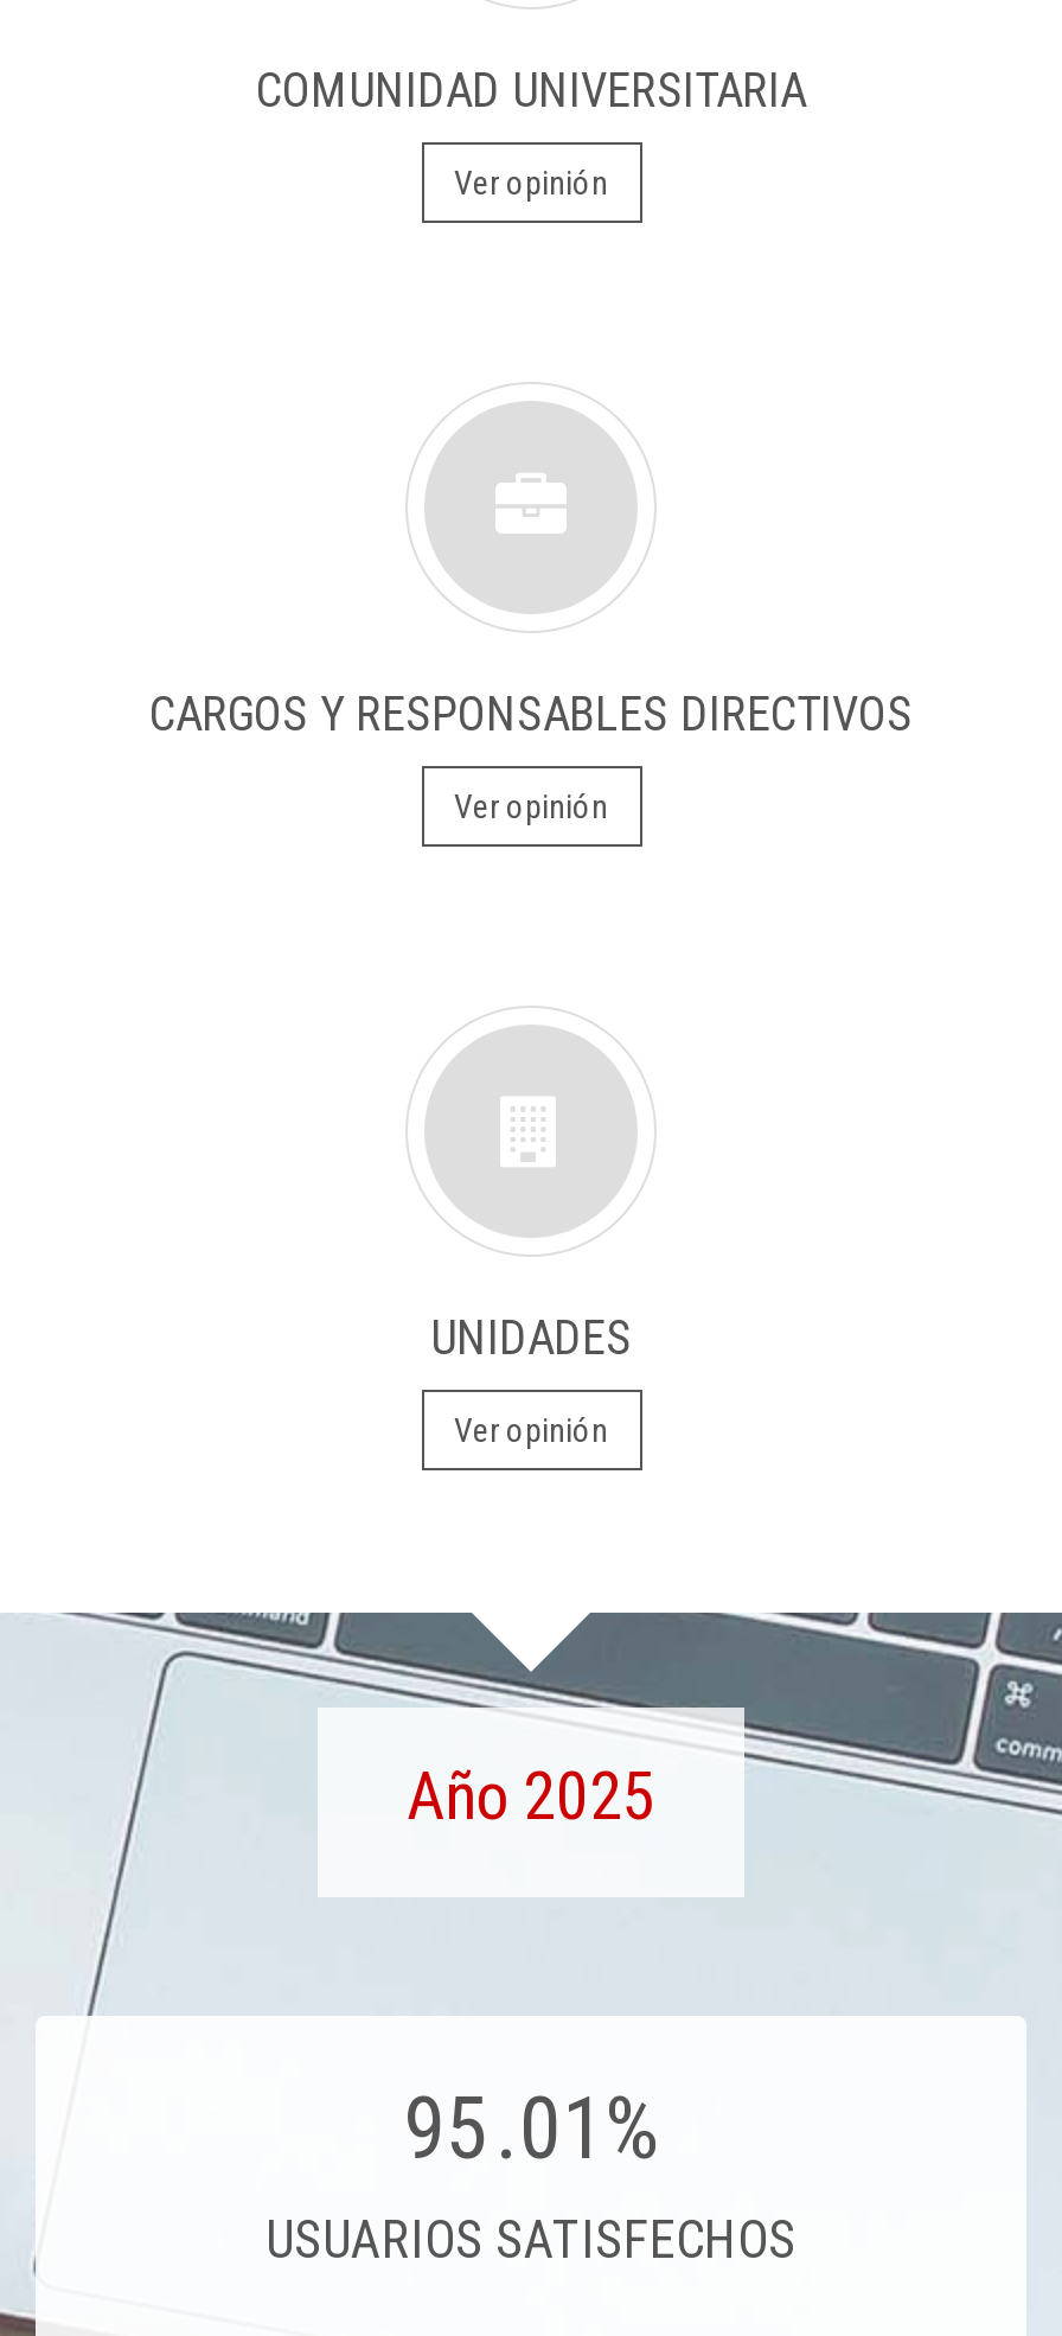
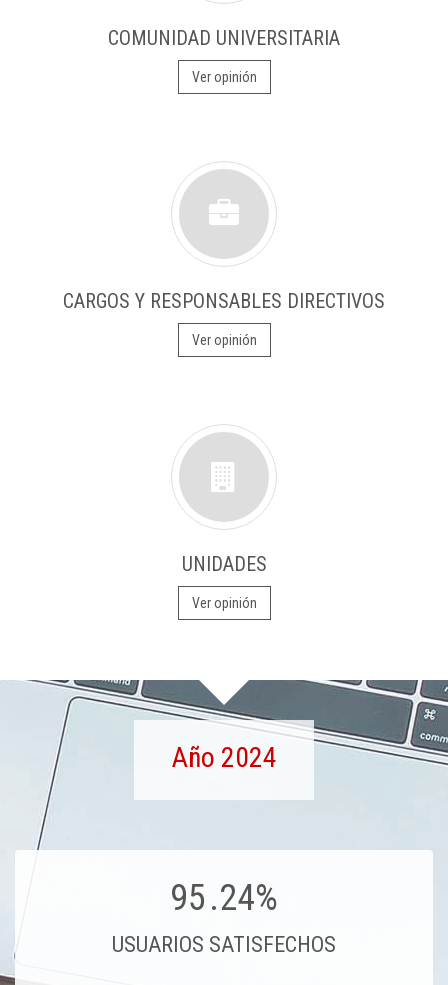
[407,1757,655,1836] Año 2025 -> [171,741,276,774] Año 2024
[403,2080,659,2179] 95 .01% -> [170,877,278,919] 95 .24%

